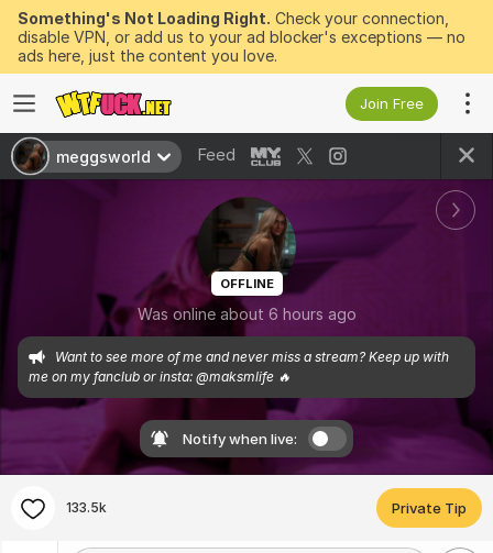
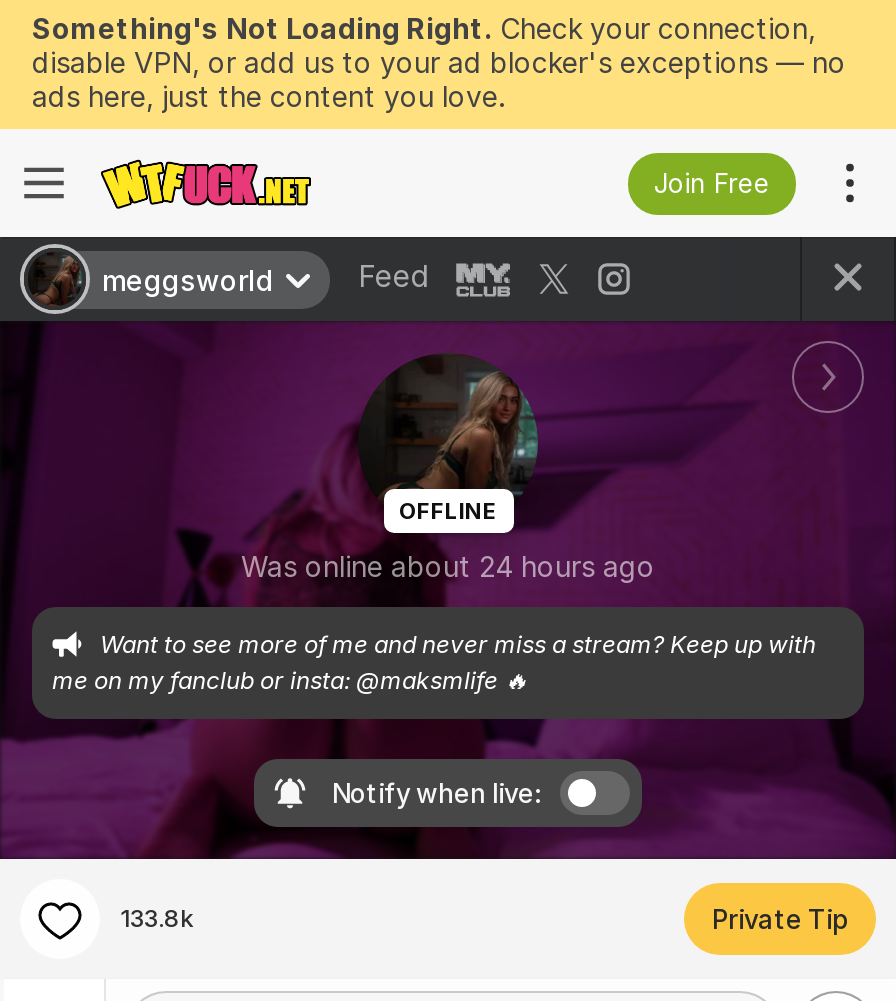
[137,305,356,323] Was online about 6 hours ago -> [241,549,655,583] Was online about 24 hours ago
[66,499,107,516] 133.5k -> [120,903,194,933] 133.8k

